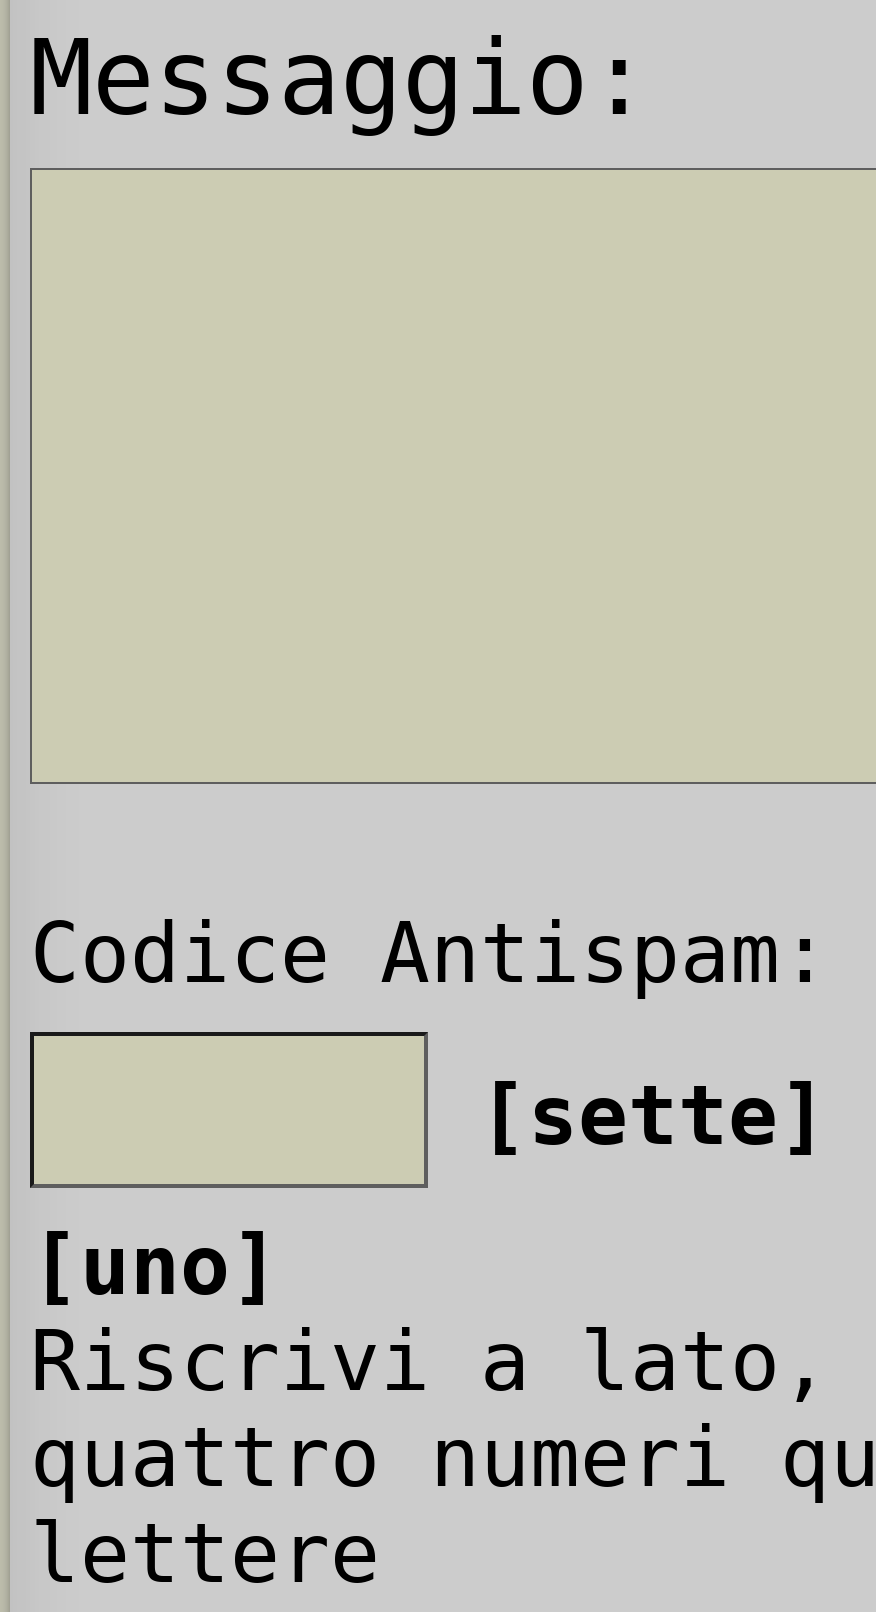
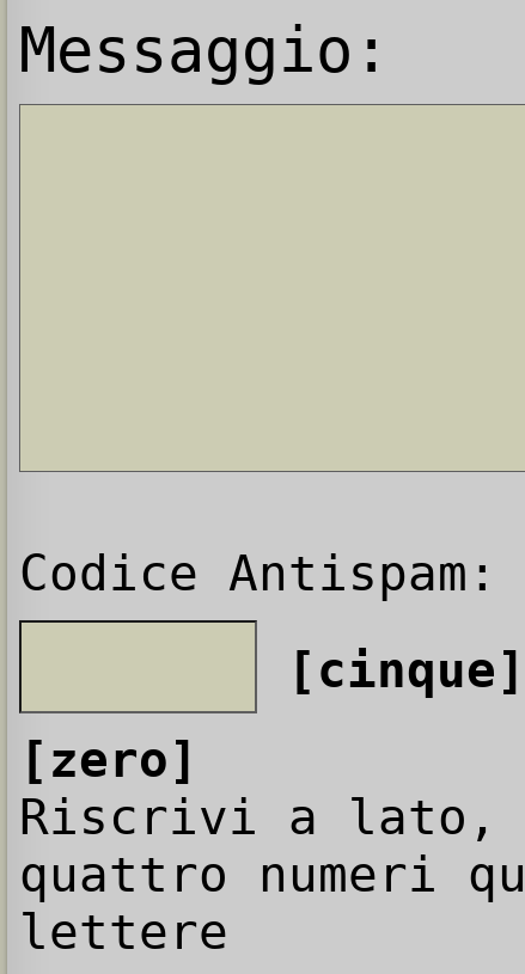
[478,1067,828,1163] [sette] -> [287,641,525,699] [cinque]
[30,1217,280,1313] [uno] -> [19,731,199,788] [zero]

